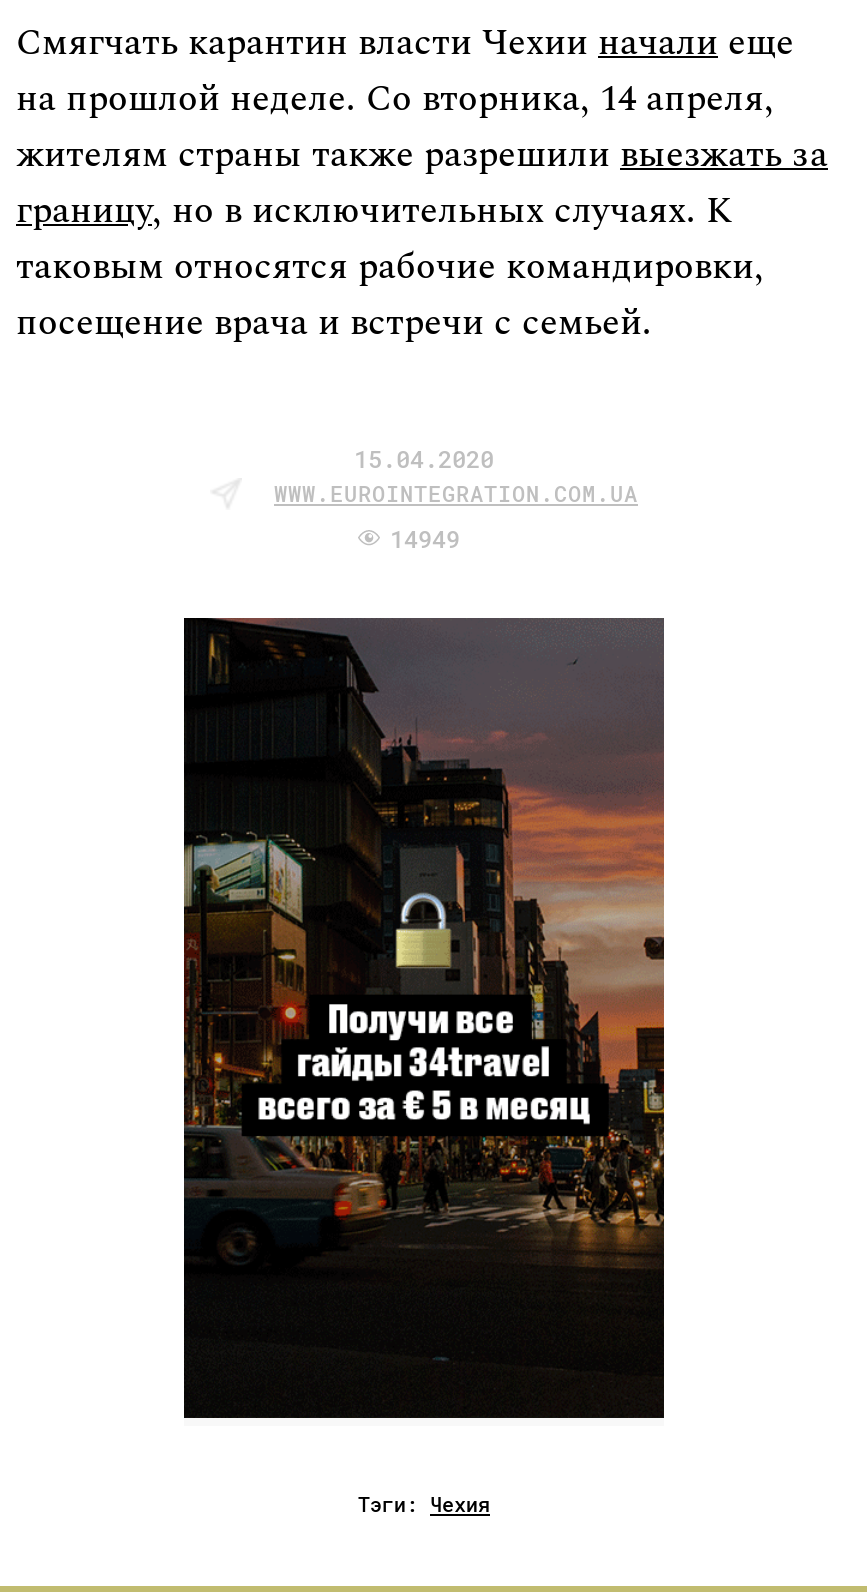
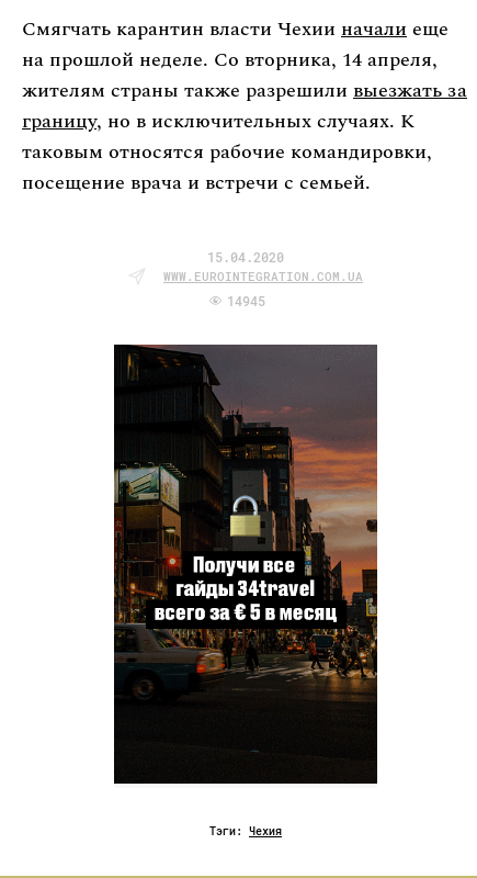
[390,522,460,554] 14949 -> [227,292,265,310] 14945

